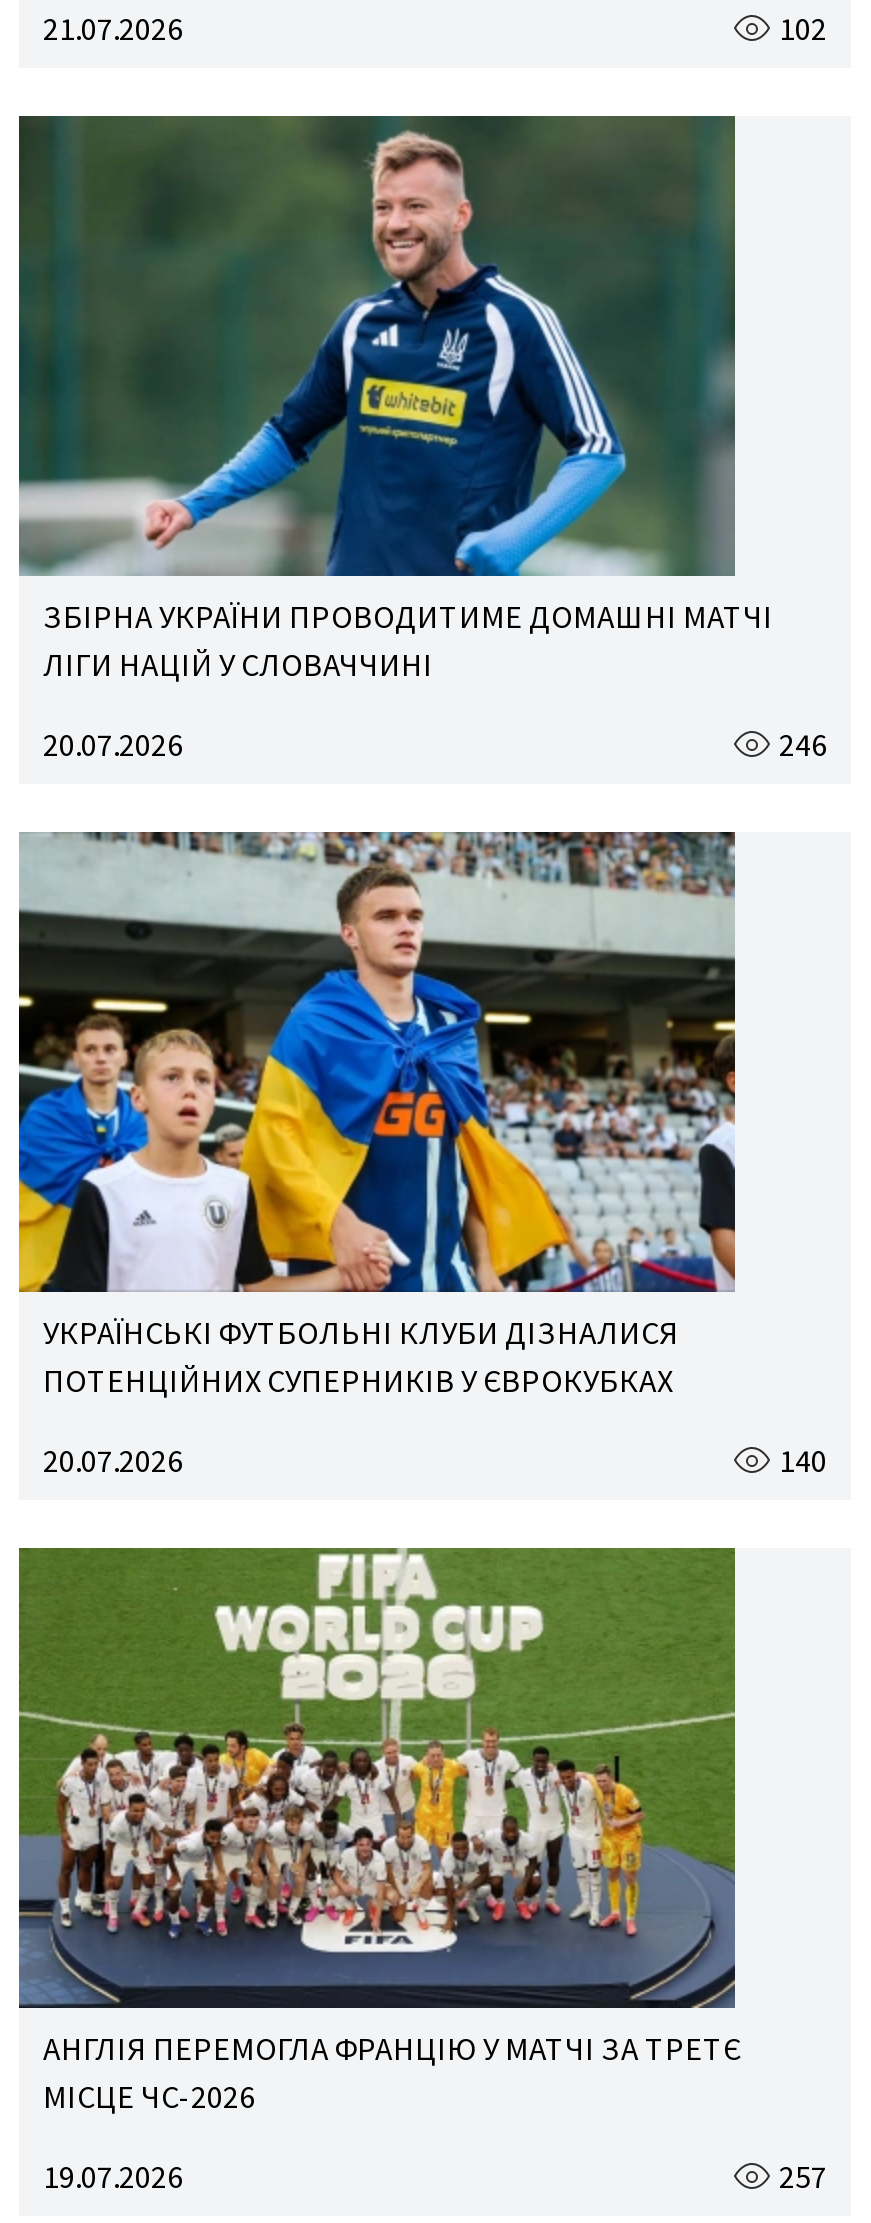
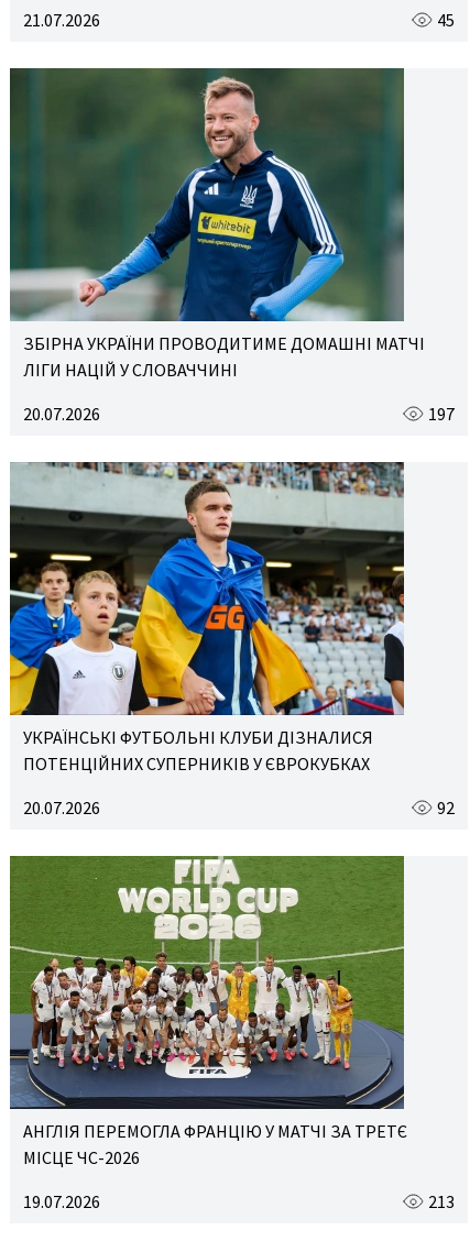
[779,9,827,49] 102 -> [437,9,455,31] 45
[779,725,827,765] 246 -> [428,403,455,425] 197
[779,1441,827,1481] 140 -> [437,797,455,819] 92
[779,2157,827,2197] 257 -> [428,1191,455,1213] 213

